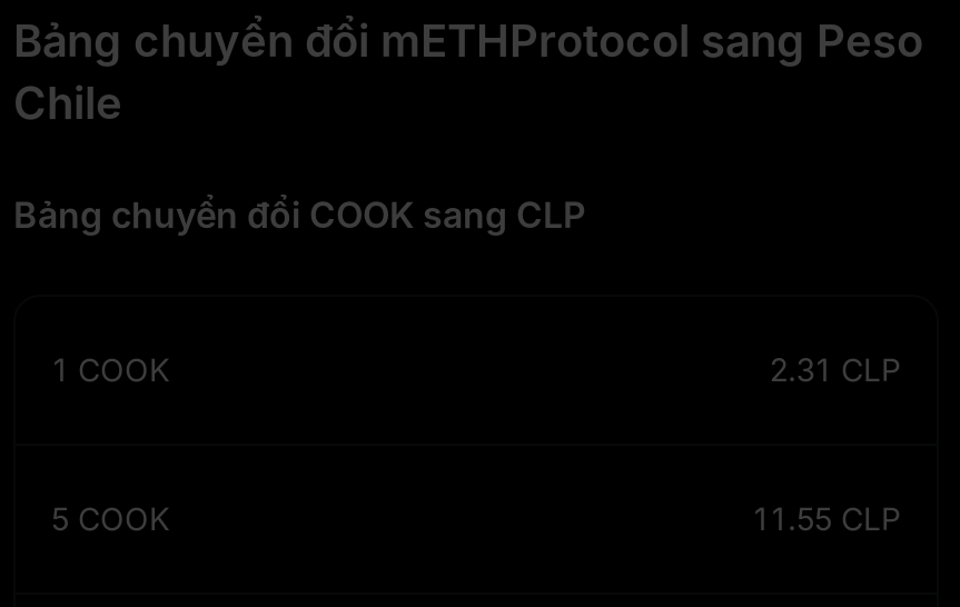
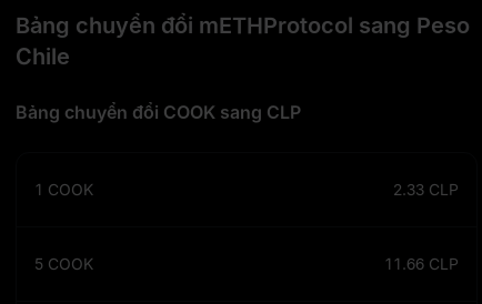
[770,350,901,388] 2.31 CLP -> [393,180,459,199] 2.33 CLP
[752,499,901,537] 11.55 CLP -> [384,254,459,273] 11.66 CLP

